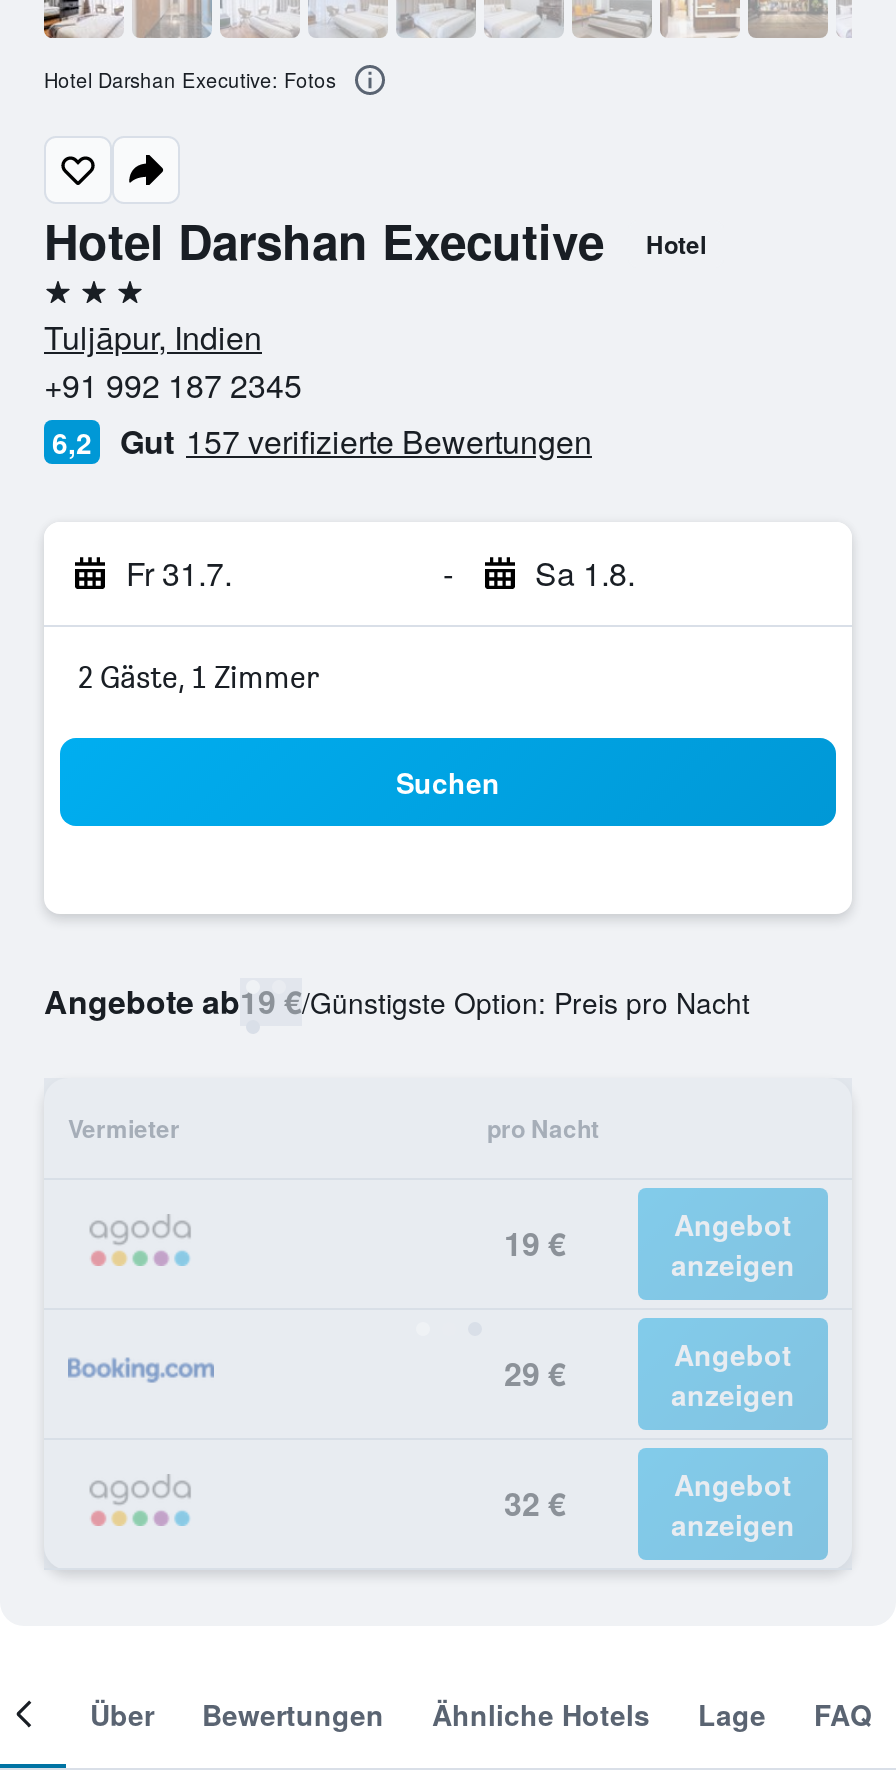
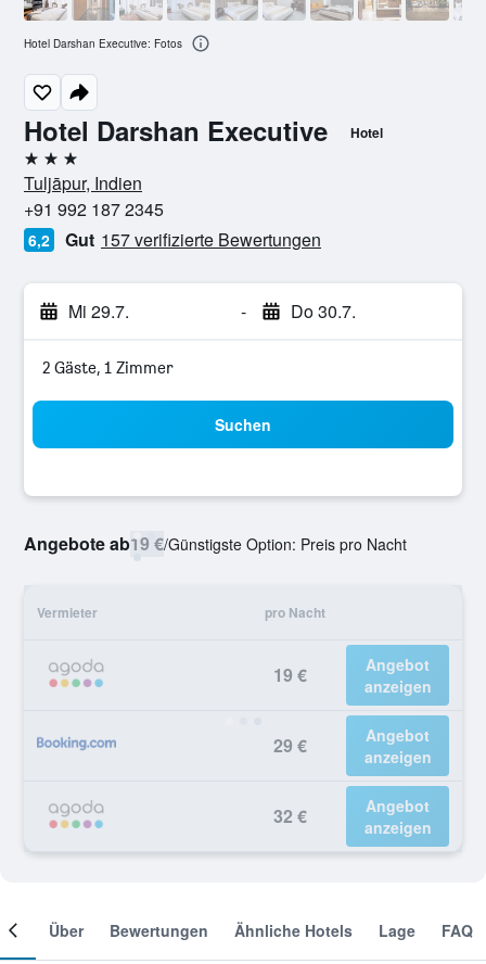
[126,550,232,596] Fr 31.7. -> [68,299,129,324] Mi 29.7.
[535,550,635,596] Sa 1.8. -> [290,299,355,324] Do 30.7.

